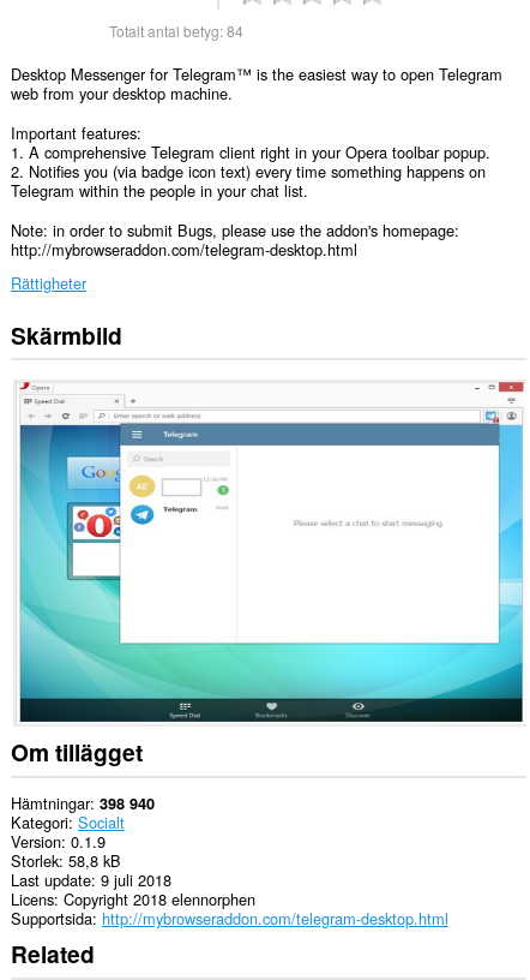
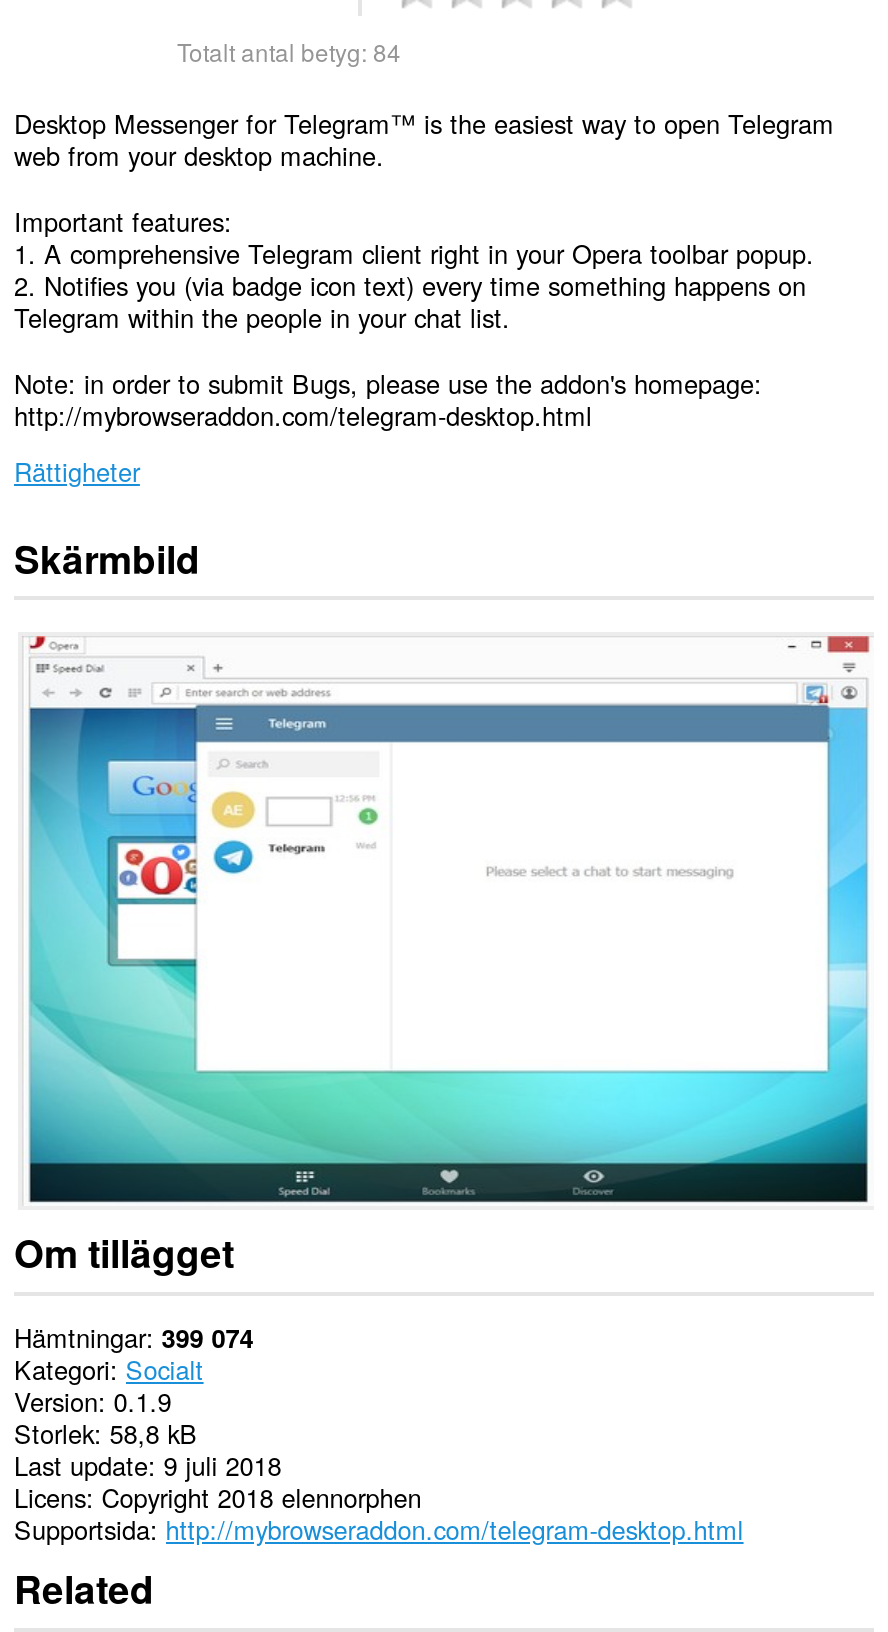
[11,791,154,814] Hämtningar 398 940 -> [14,1317,254,1355] Hämtningar 399 074

